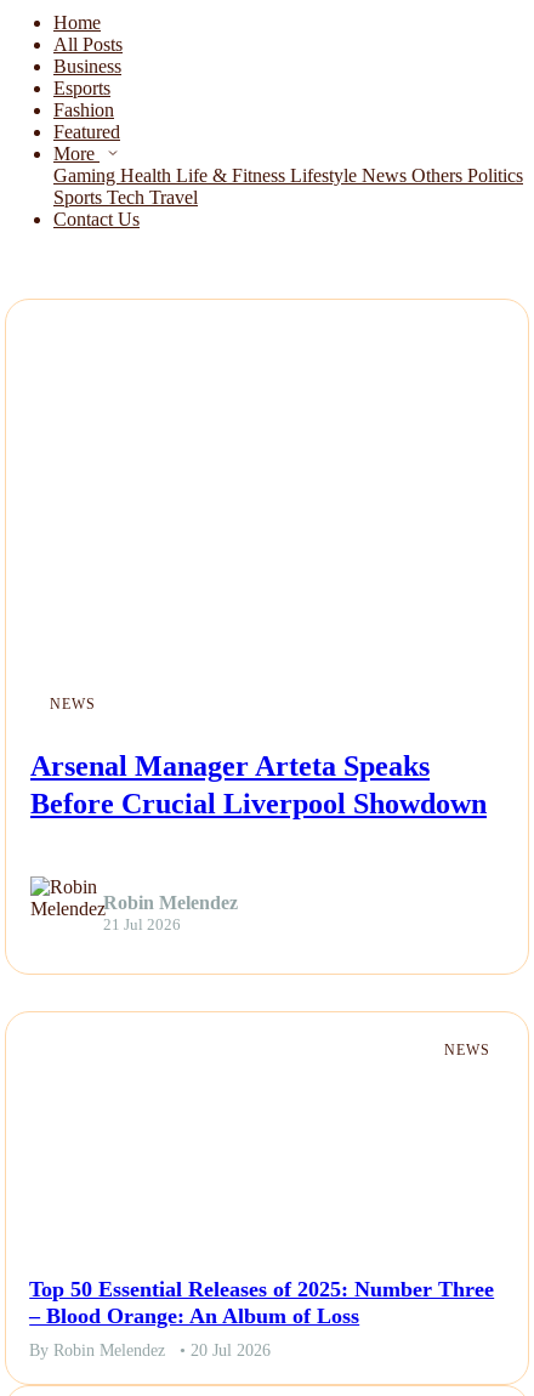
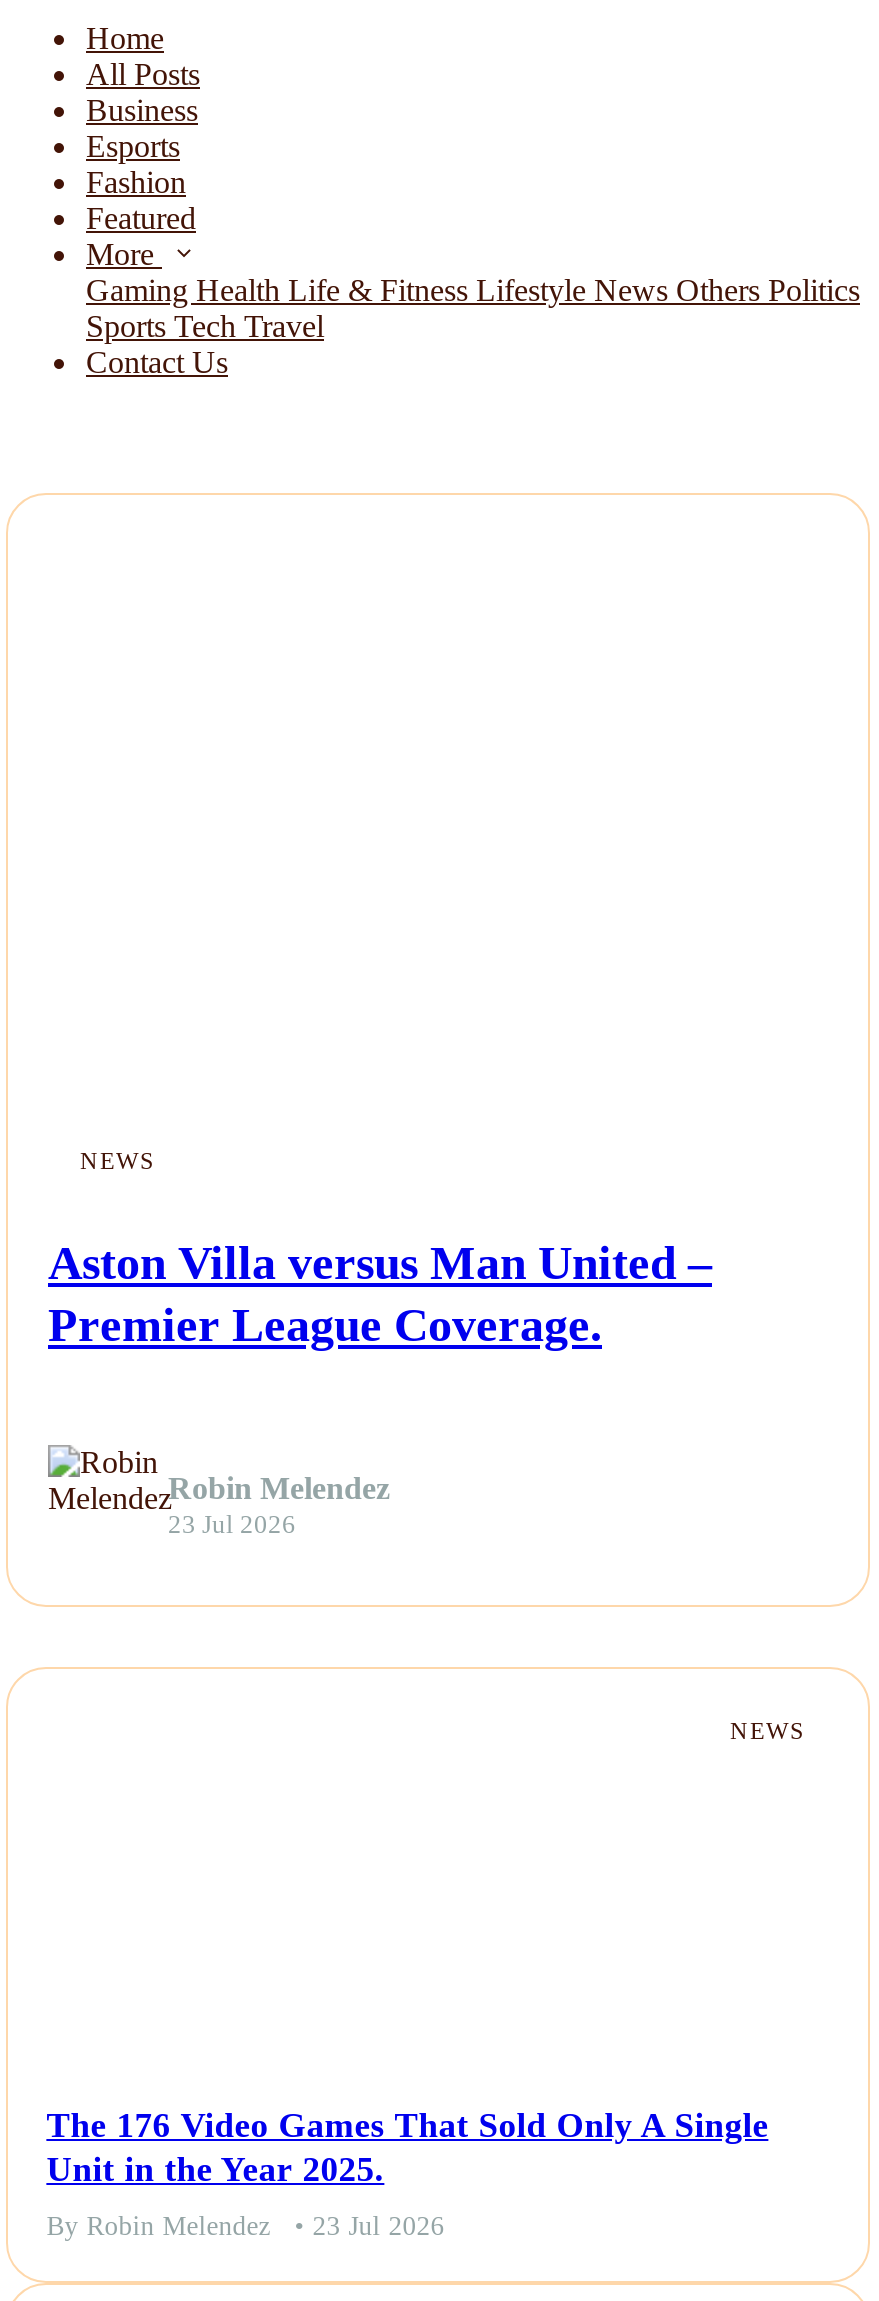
[30,750,487,819] Arsenal Manager Arteta Speaks | Before Crucial Liverpool Showdown -> [48,1237,712,1351] Aston Villa versus Man United – | Premier League Coverage.
[103,916,181,933] 21 Jul 2026 -> [168,1510,296,1538] 23 Jul 2026
[29,1277,494,1328] Top 50 Essential Releases of 2025: Number Three | – Blood Orange: An Album of Loss -> [46,2105,768,2189] The 176 Video Games That Sold Only A Single | Unit in the Year 2025.
[29,1341,271,1359] By Robin Melendez • 20 Jul 2026 -> [46,2211,444,2241] By Robin Melendez • 23 Jul 2026

